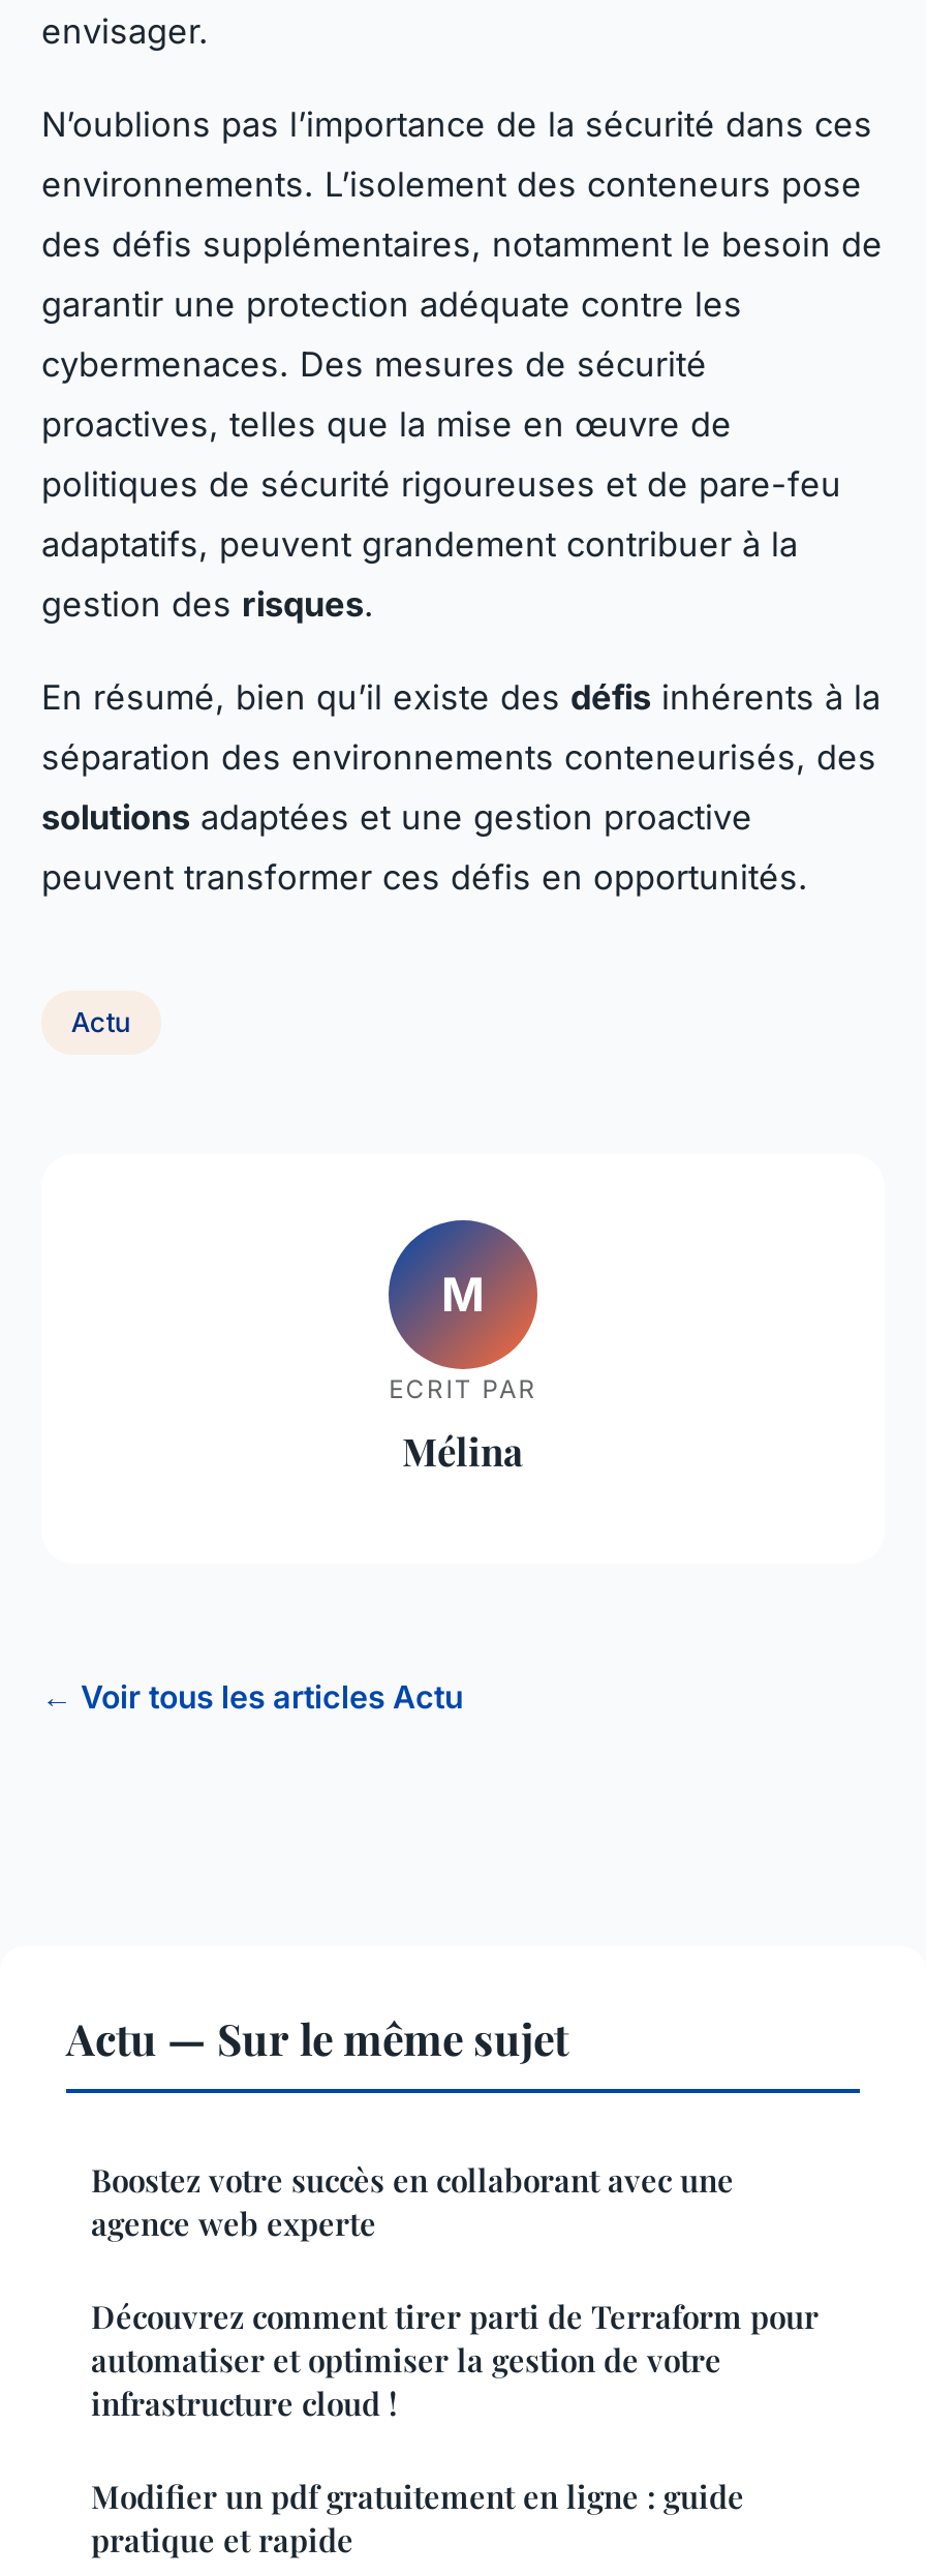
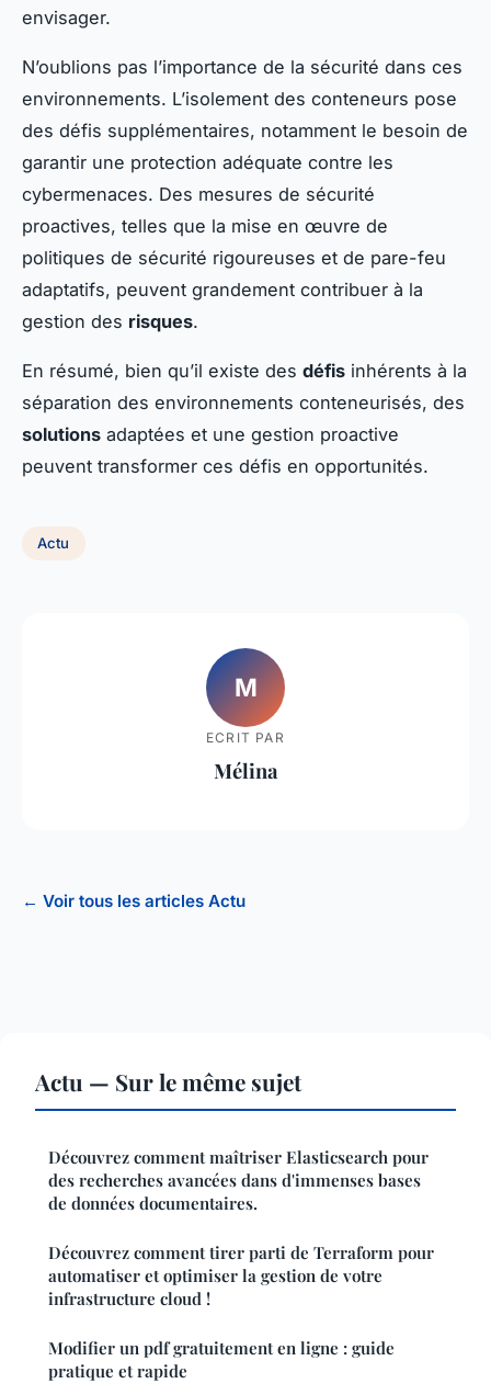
[91,2158,734,2243] Boostez votre succès en collaborant avec une | agence web experte -> [48,1146,429,1213] Découvrez comment maîtriser Elasticsearch pour | des recherches avancées dans d'immenses bases | de données documentaires.

